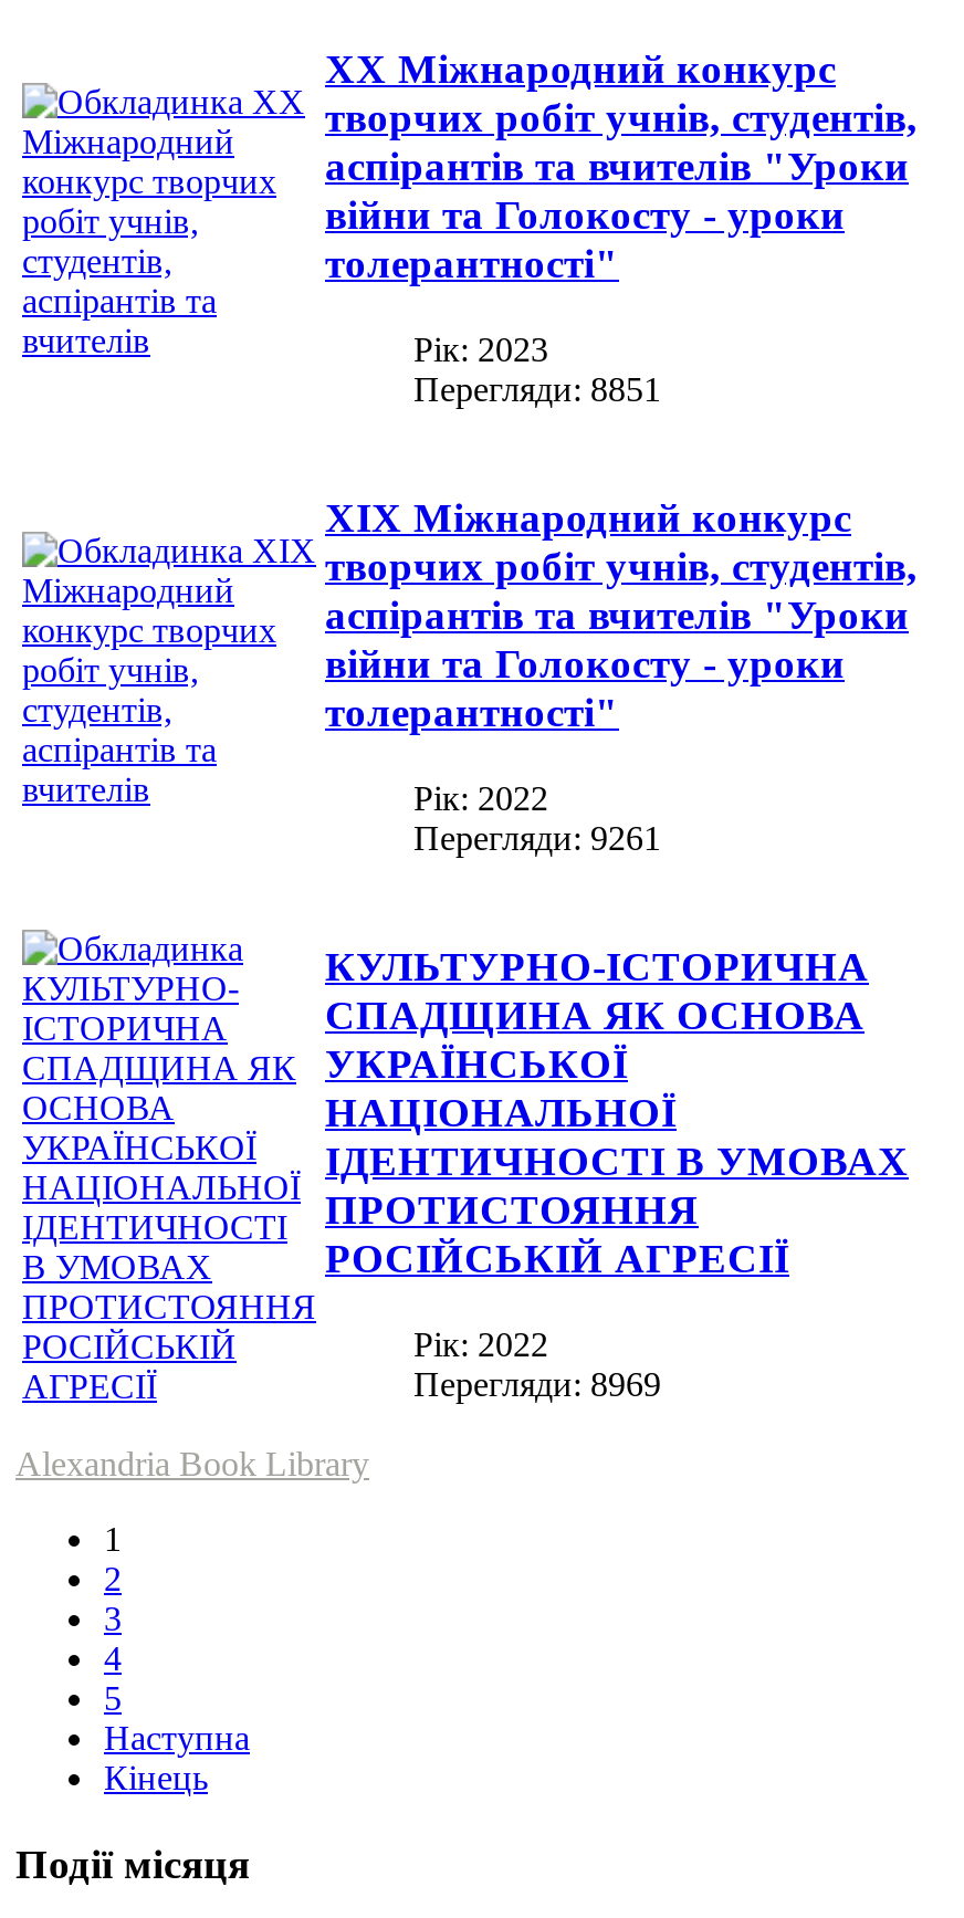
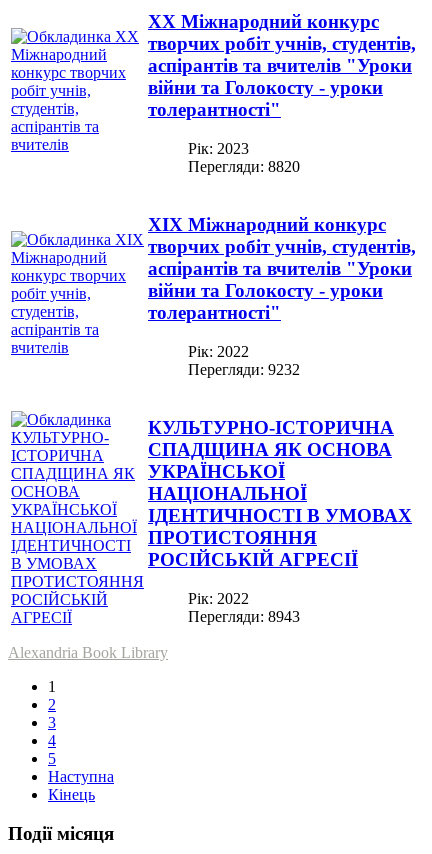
[413,370,661,408] Перегляди: 8851 -> [188,158,300,175] Перегляди: 8820
[413,819,661,857] Перегляди: 9261 -> [188,361,300,378] Перегляди: 9232
[413,1365,661,1403] Перегляди: 8969 -> [188,608,300,625] Перегляди: 8943

